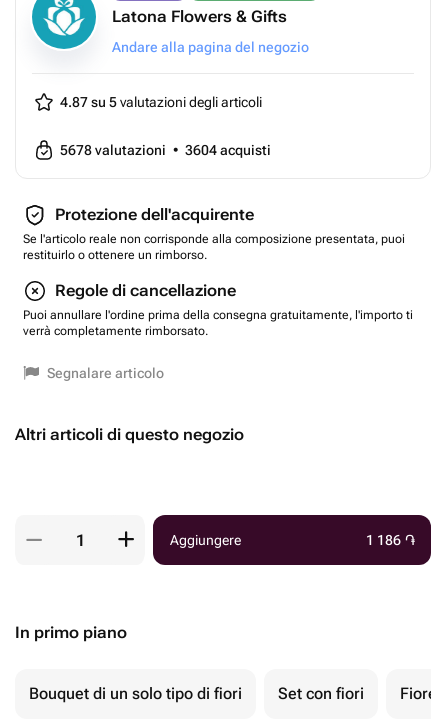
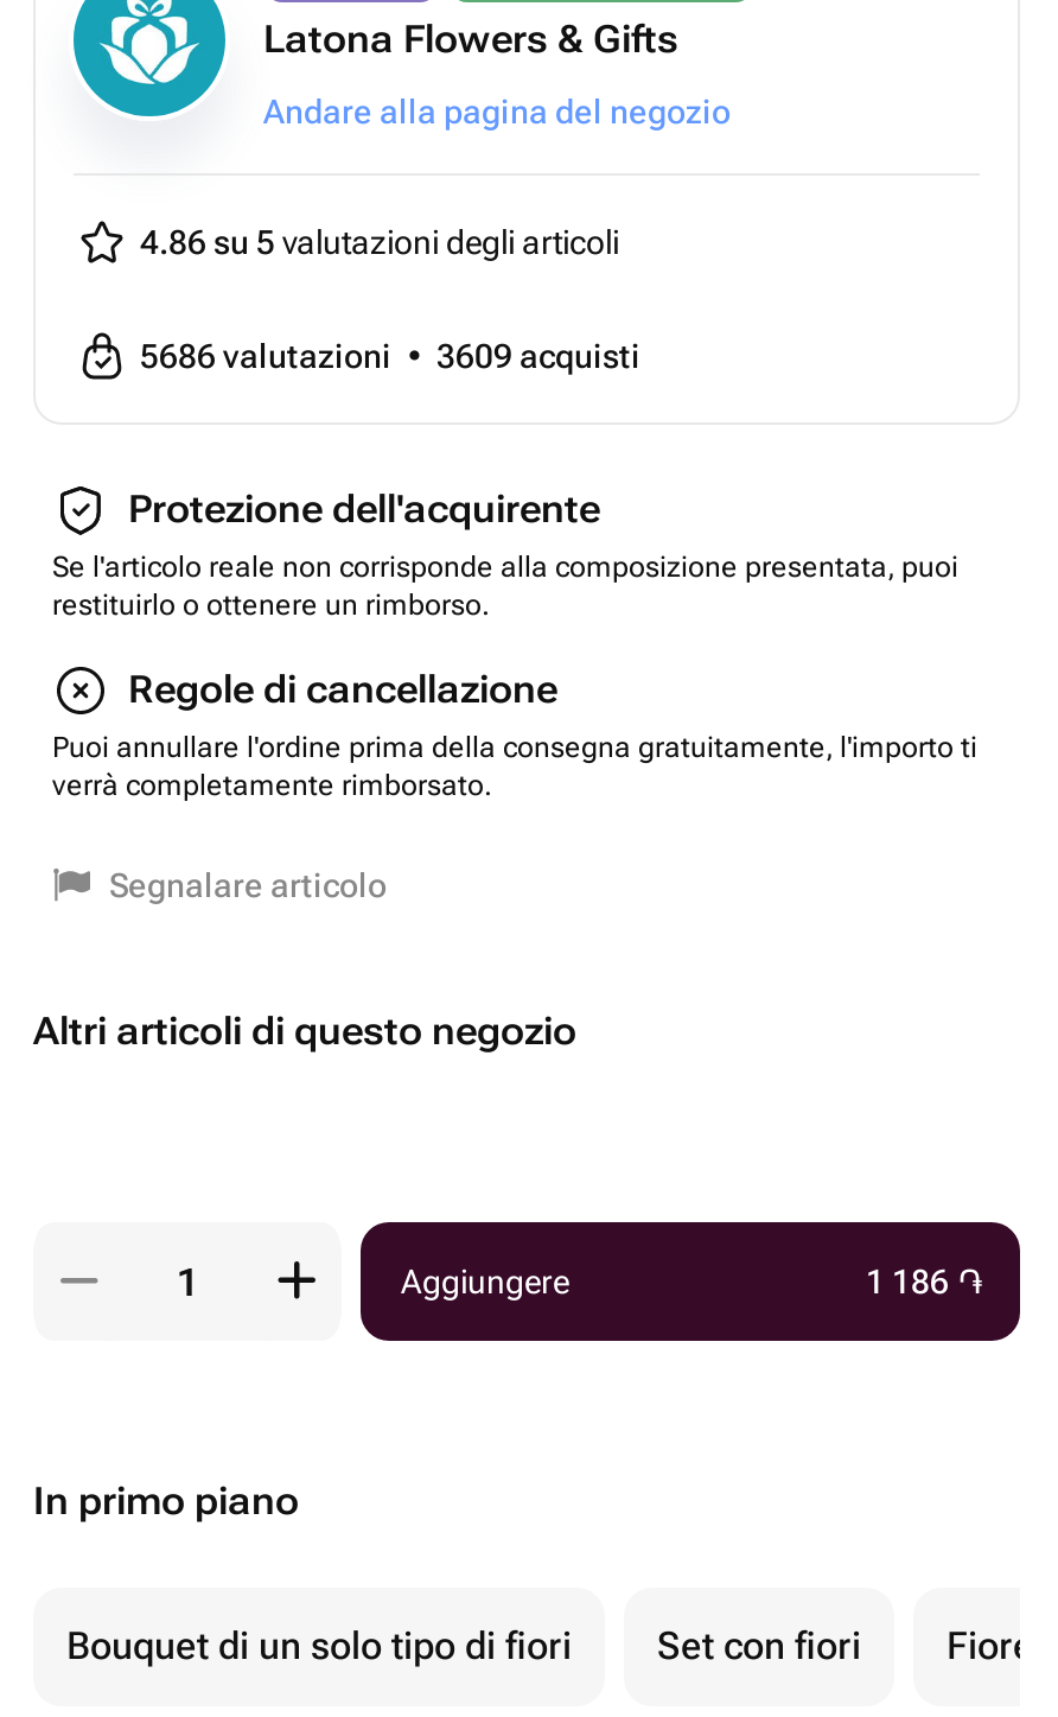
[60,94,262,110] 4.87 su 5 valutazioni degli articoli -> [140,223,619,261] 4.86 su 5 valutazioni degli articoli
[60,142,271,158] 5678 valutazioni • 3604 acquisti -> [140,337,640,375] 5686 valutazioni • 3609 acquisti

